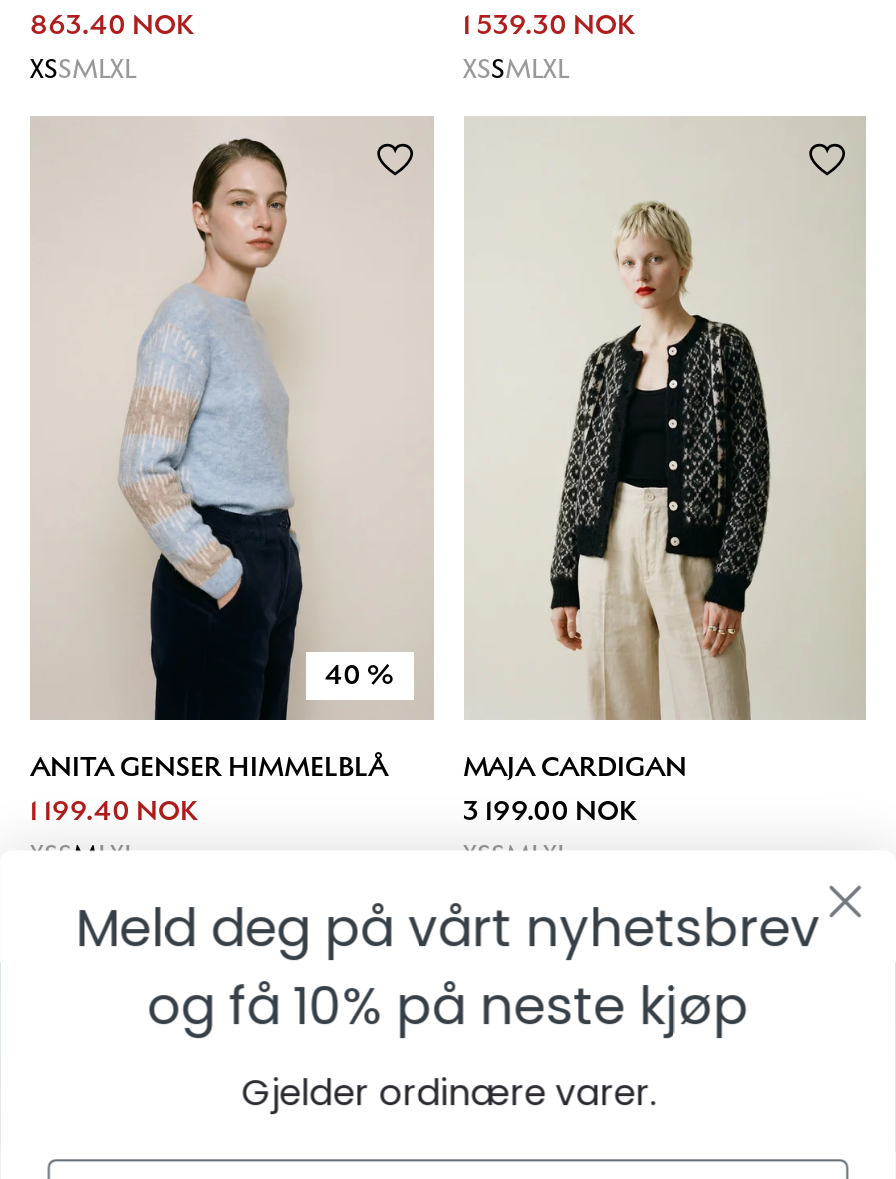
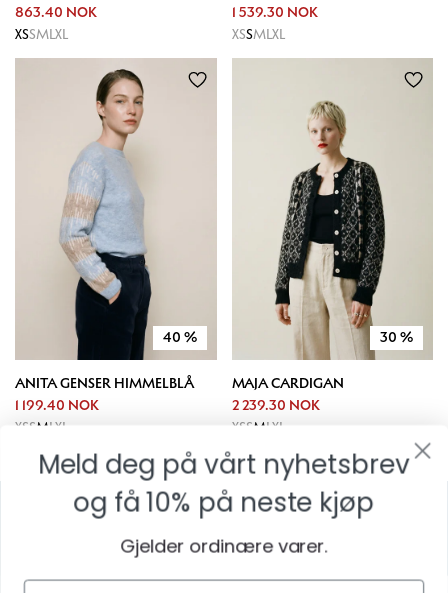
none -> [380,329,413,346] 30%
[463,794,637,828] 3 199.00 NOK -> [231,397,319,414] 2 239.30 NOK

